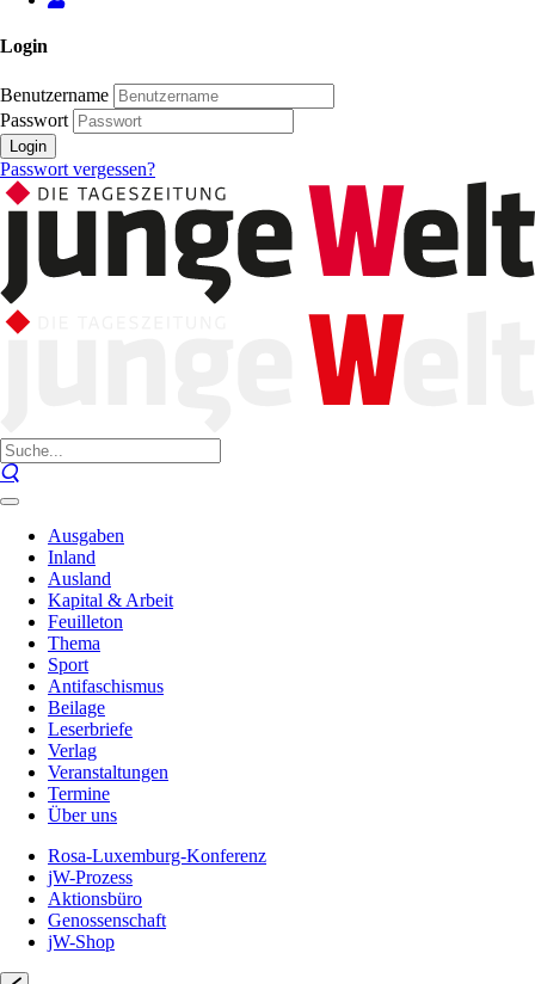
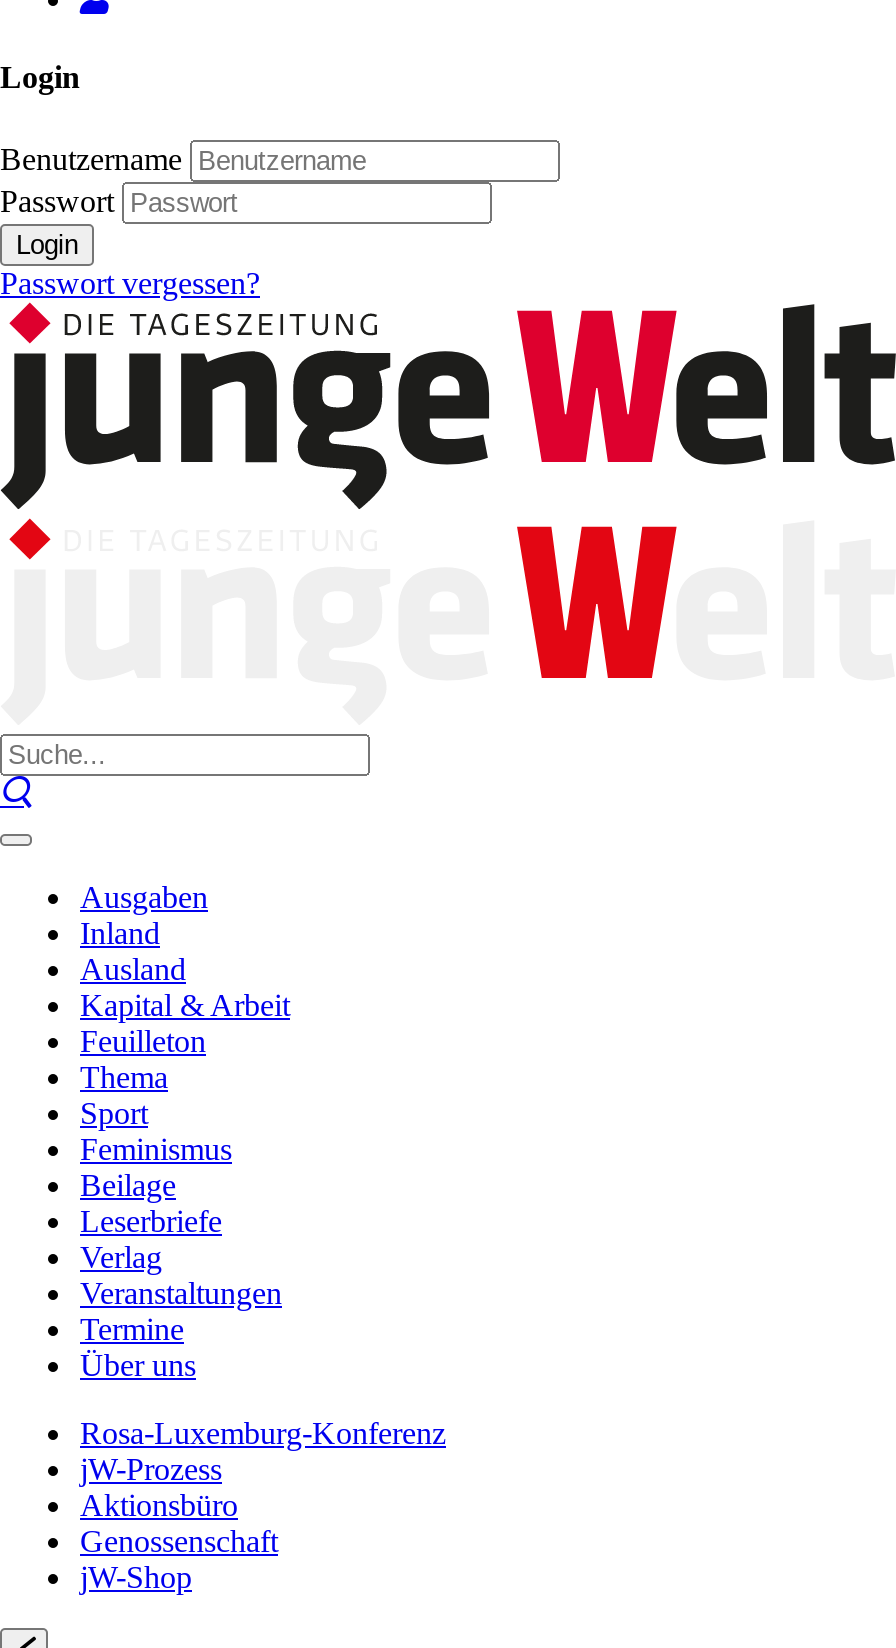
[48,676,164,696] Antifaschismus -> [80,1132,232,1166] Feminismus

